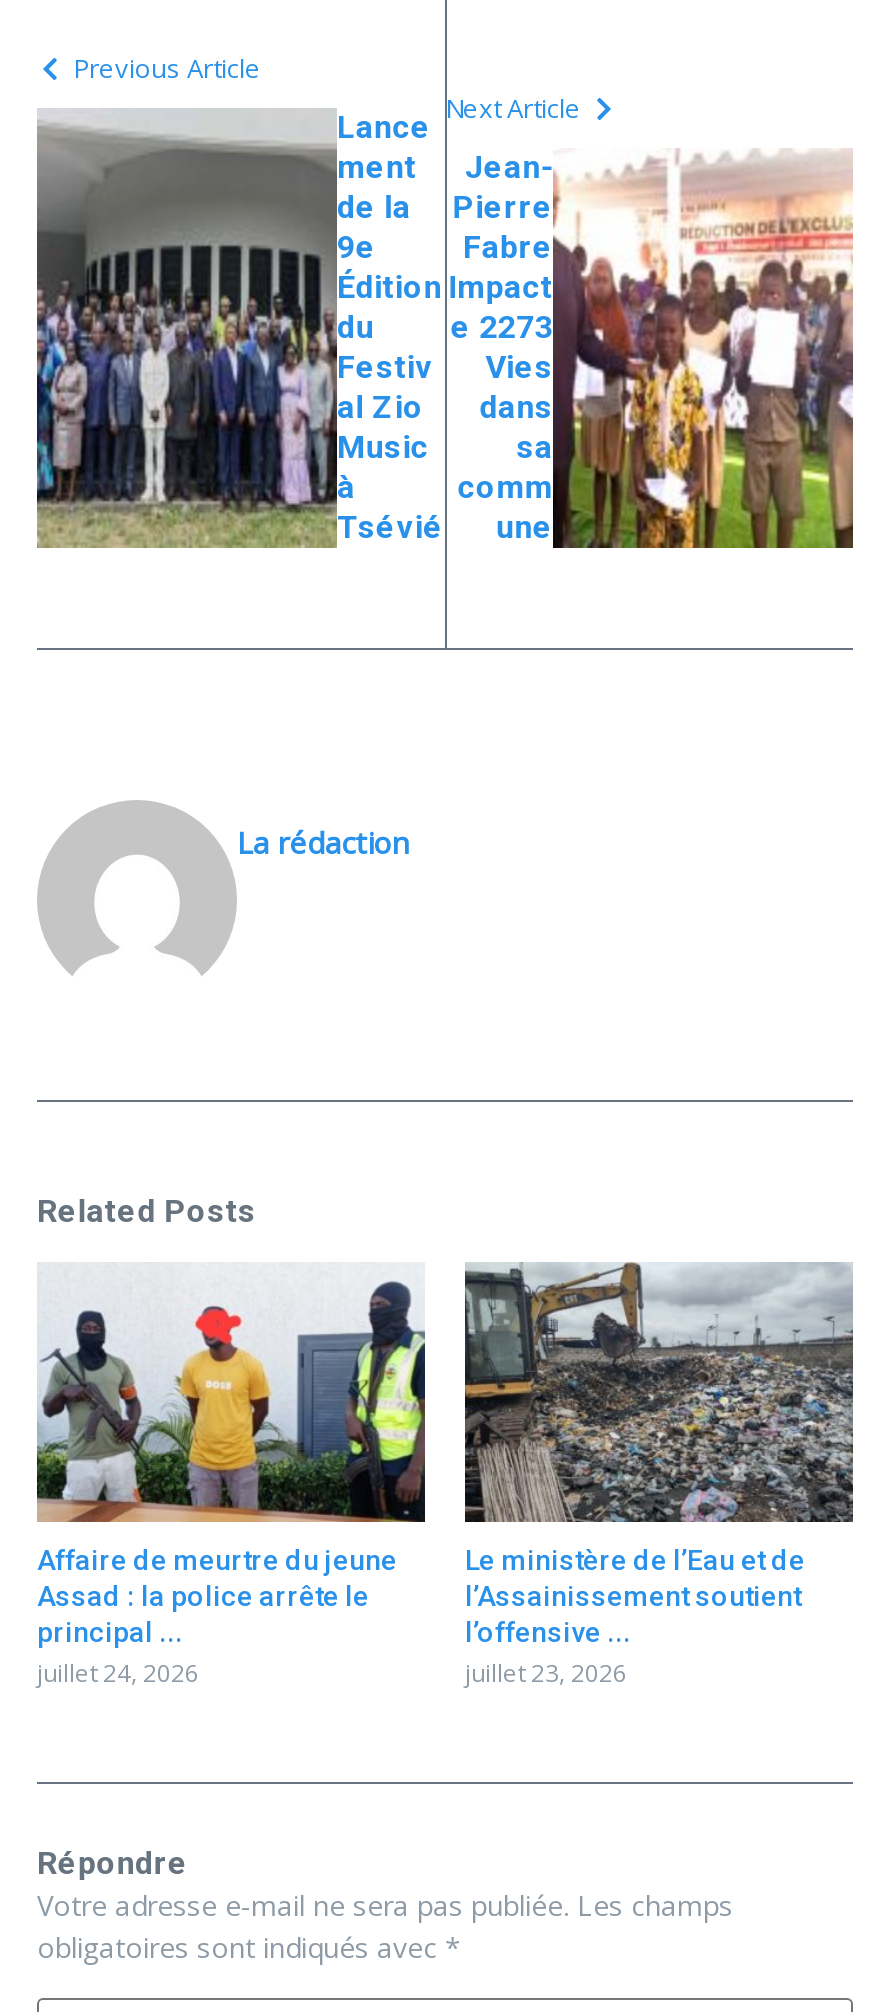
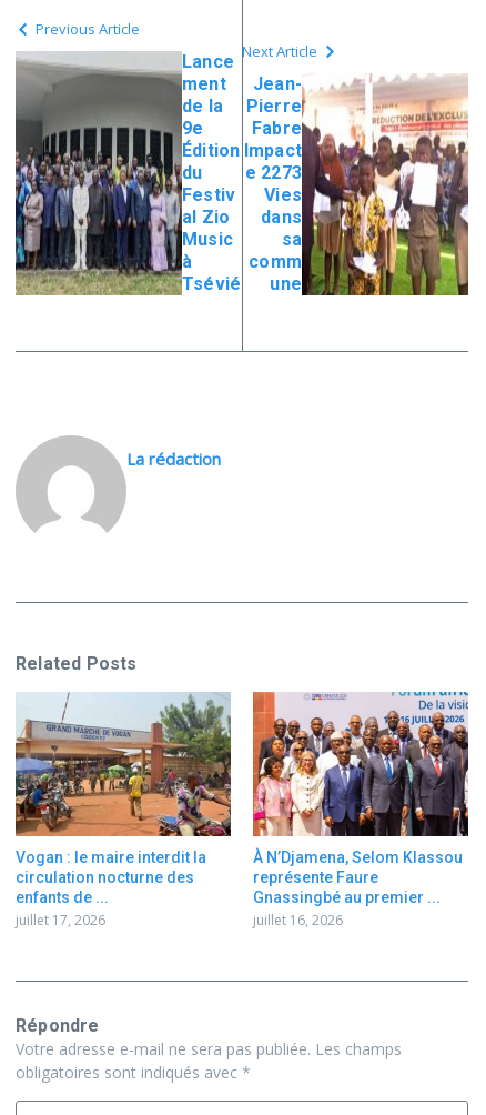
[35,1264,427,1689] [image] | Affaire de meurtre du jeune | Assad : la police arrête le | principal ... | juillet 24, 2026 -> [14,692,232,929] [image] | Vogan : le maire interdit la | circulation nocturne des | enfants de ... | juillet 17, 2026
[463,1262,855,1689] [image] | Le ministère de l’Eau et de | l’Assainissement soutient | l’offensive ... | juillet 23, 2026 -> [252,691,469,929] [image] | À N’Djamena, Selom Klassou | représente Faure | Gnassingbé au premier ... | juillet 16, 2026

